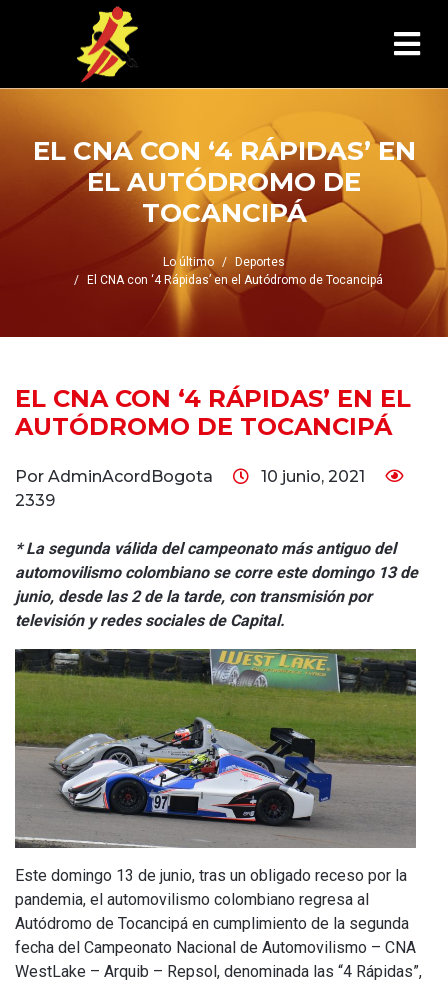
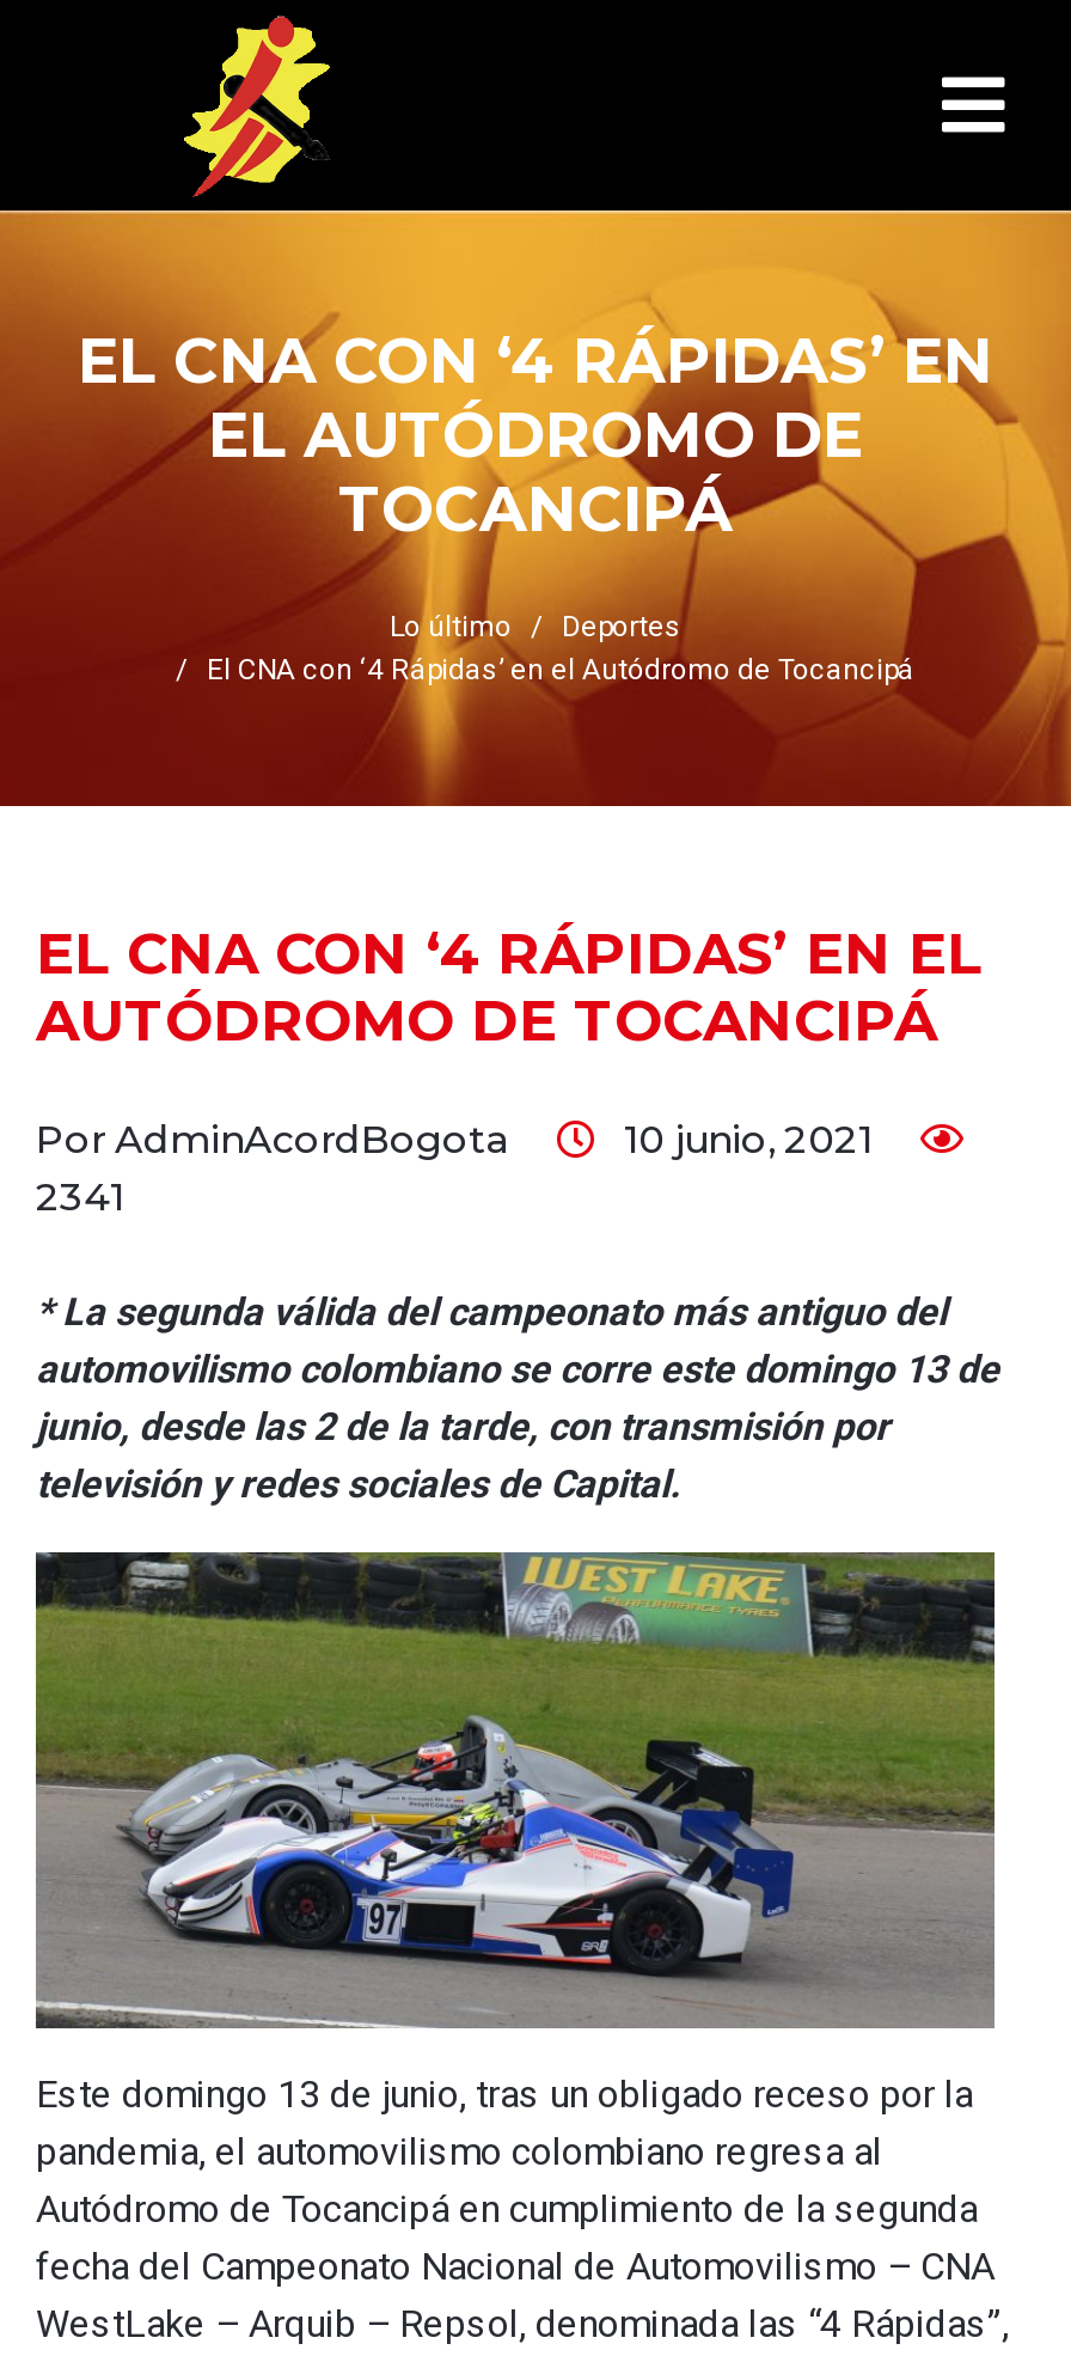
[15,491,55,510] 2339 -> [36,1174,124,1220] 2341

